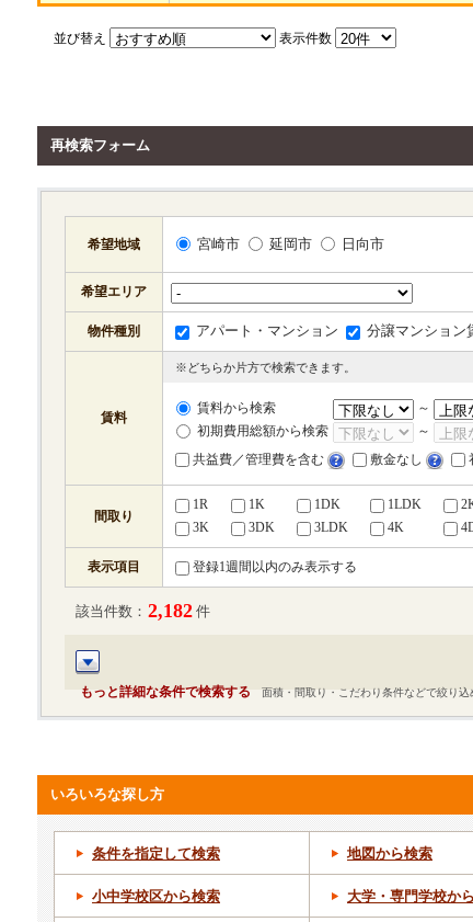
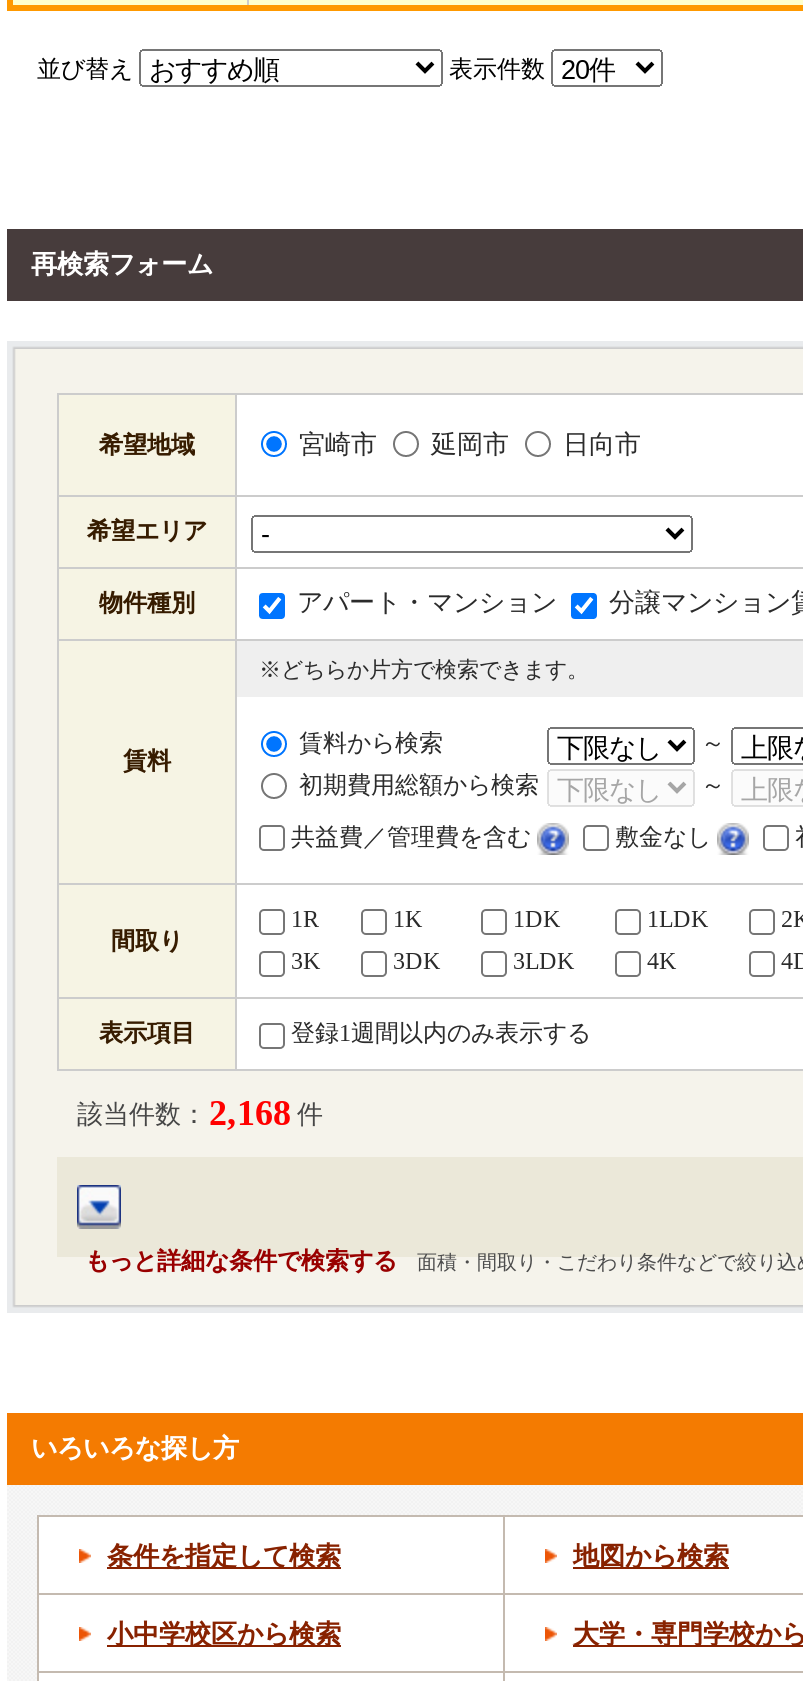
[76,600,210,622] 該当件数：2,182 件 -> [77,1093,323,1133] 該当件数：2,168 件

